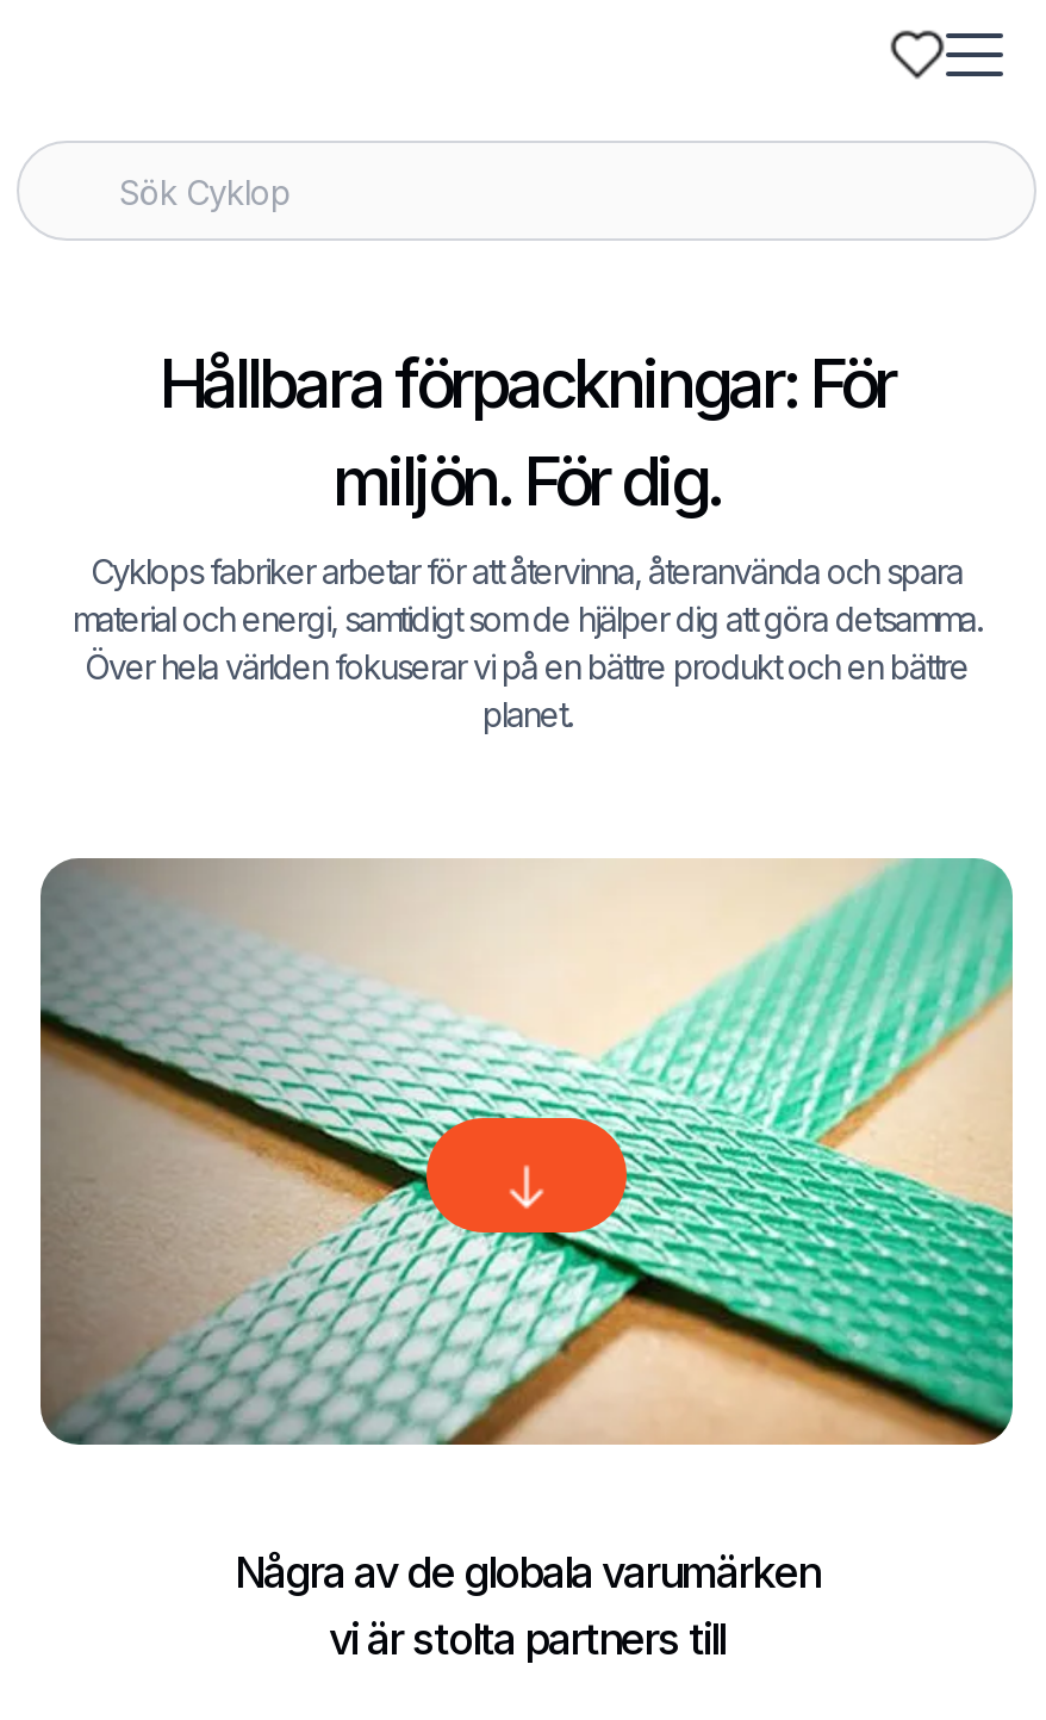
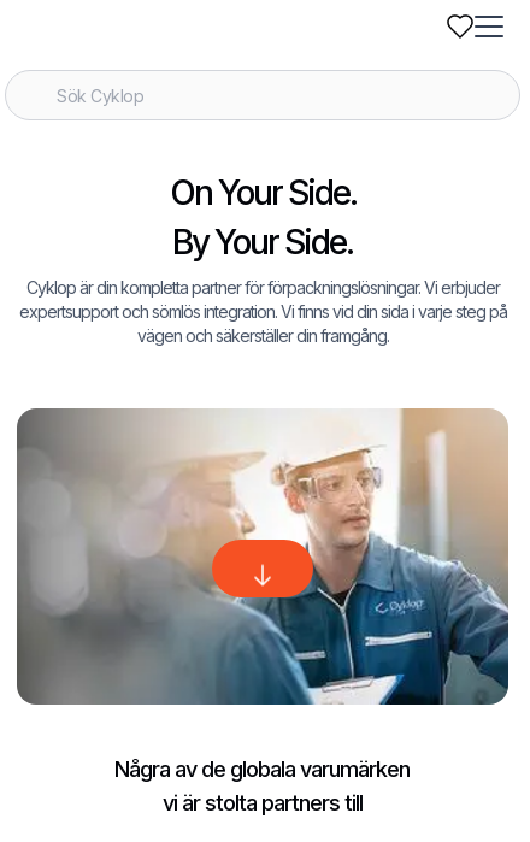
[73,343,980,734] Hållbara förpackningar: För | miljön. För dig. | Cyklops fabriker arbetar för att återvinna, återanvända och spara | material och energi, samtidigt som de hjälper dig att göra detsamma. | Över hela världen fokuserar vi på en bättre produkt och en bättre | planet. -> [19,172,507,346] On Your Side. | By Your Side. | Cyklop är din kompletta partner för förpackningslösningar. Vi erbjuder | expertsupport och sömlös integration. Vi finns vid din sida i varje steg på | vägen och säkerställer din framgång.
[38,856,1015,1447] [image] -> [20,408,510,706] [image]

